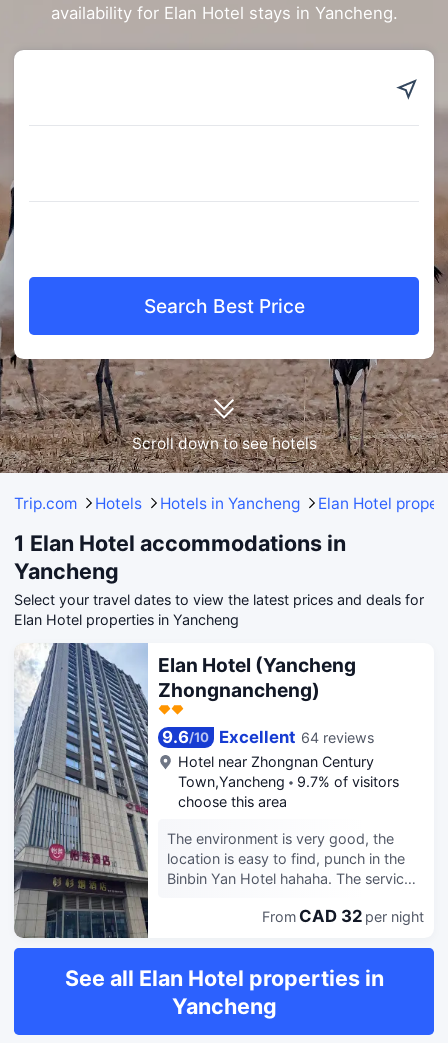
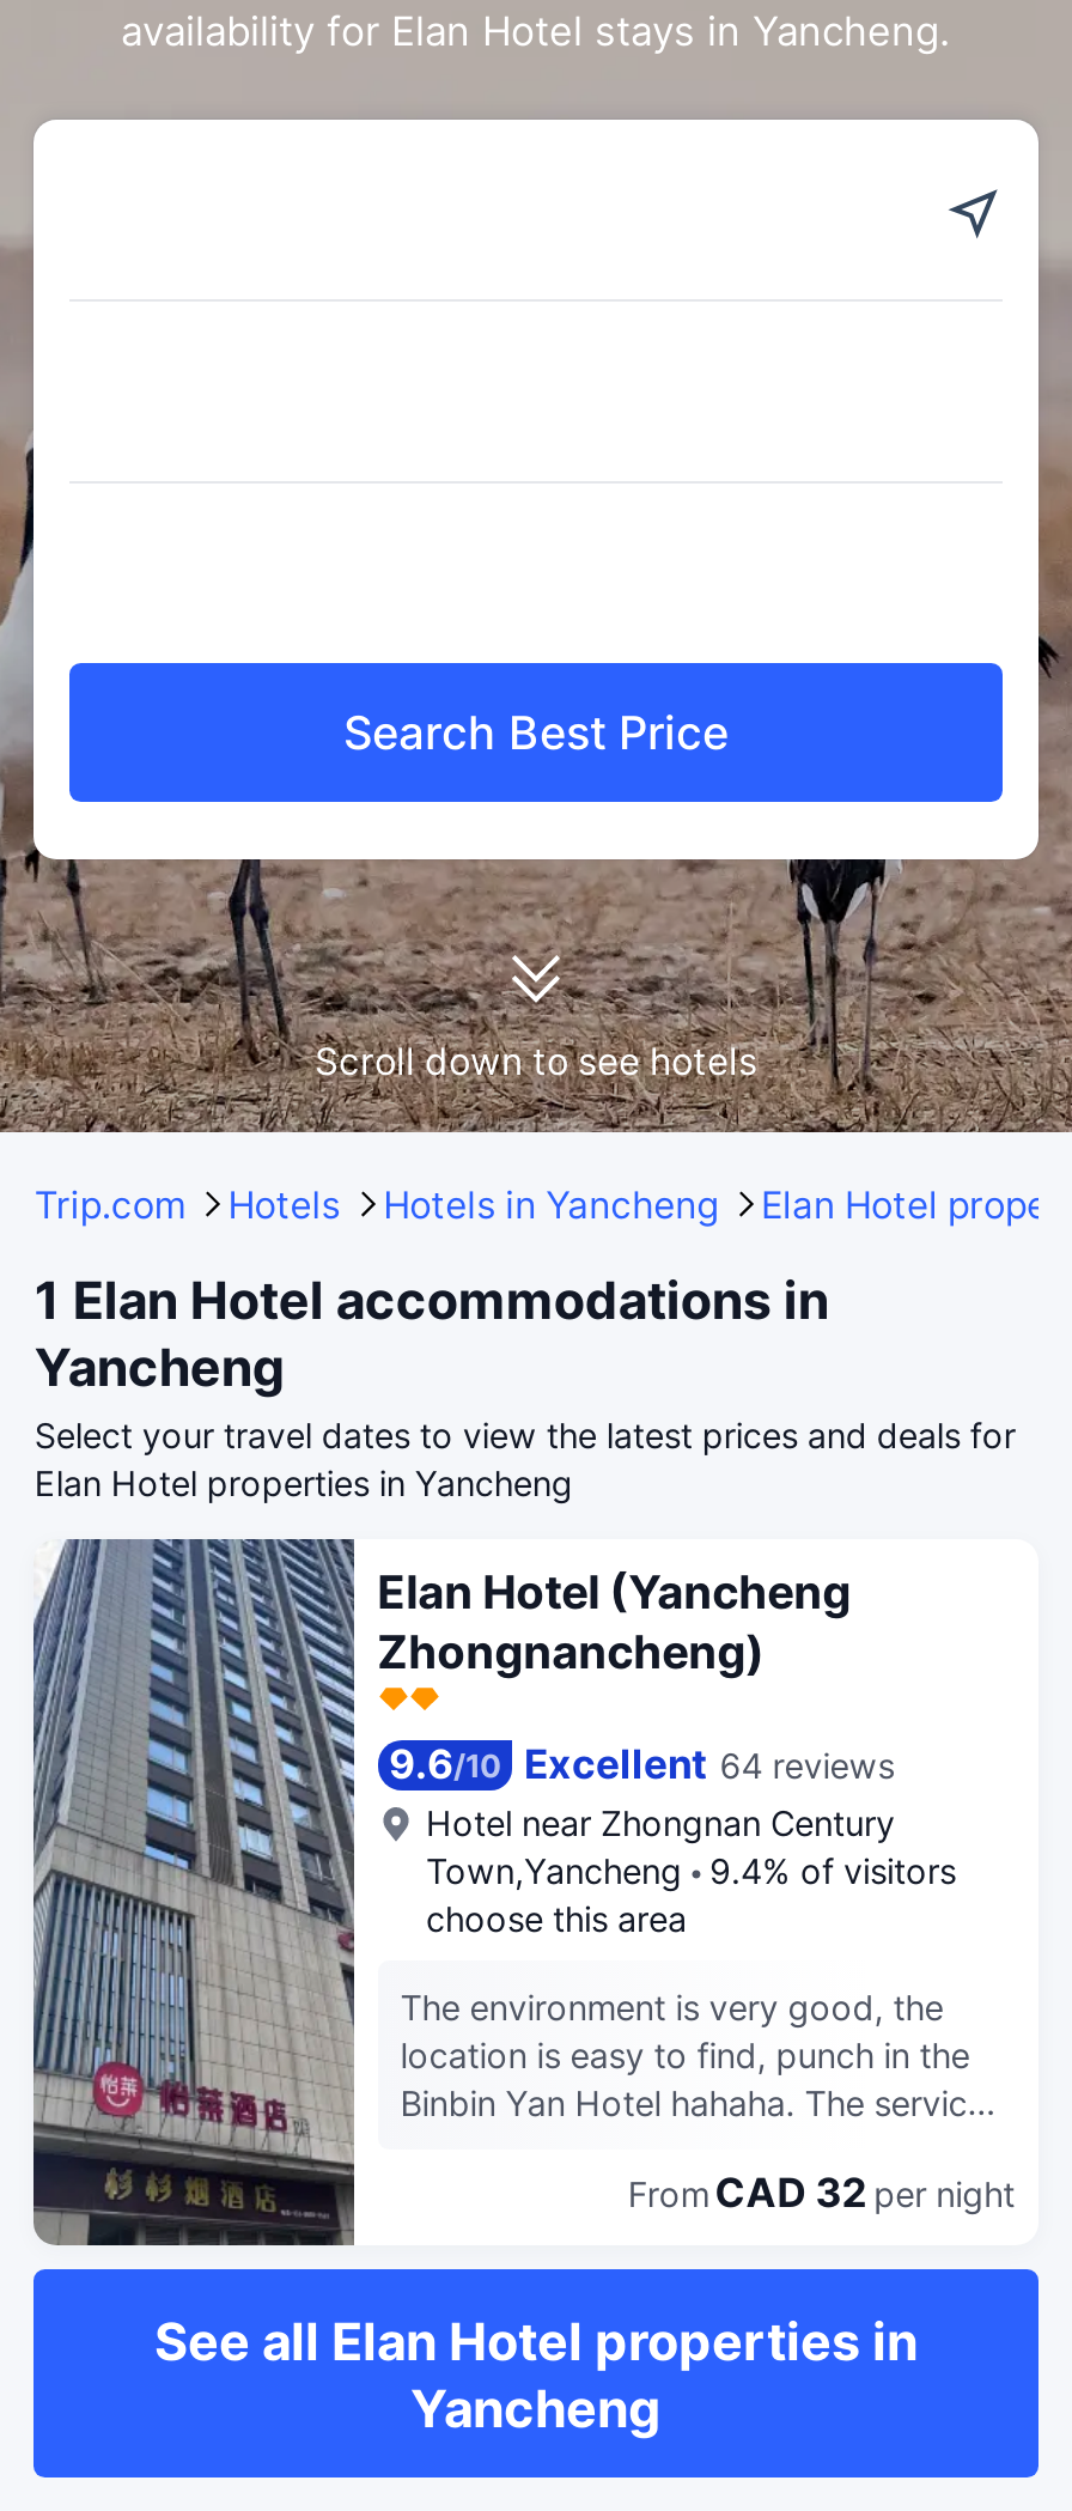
[14,643,398,939] [image] | Town,Yancheng 9.7% of visitors -> [31,1537,956,2245] [image] | Town,Yancheng 9.4% of visitors

